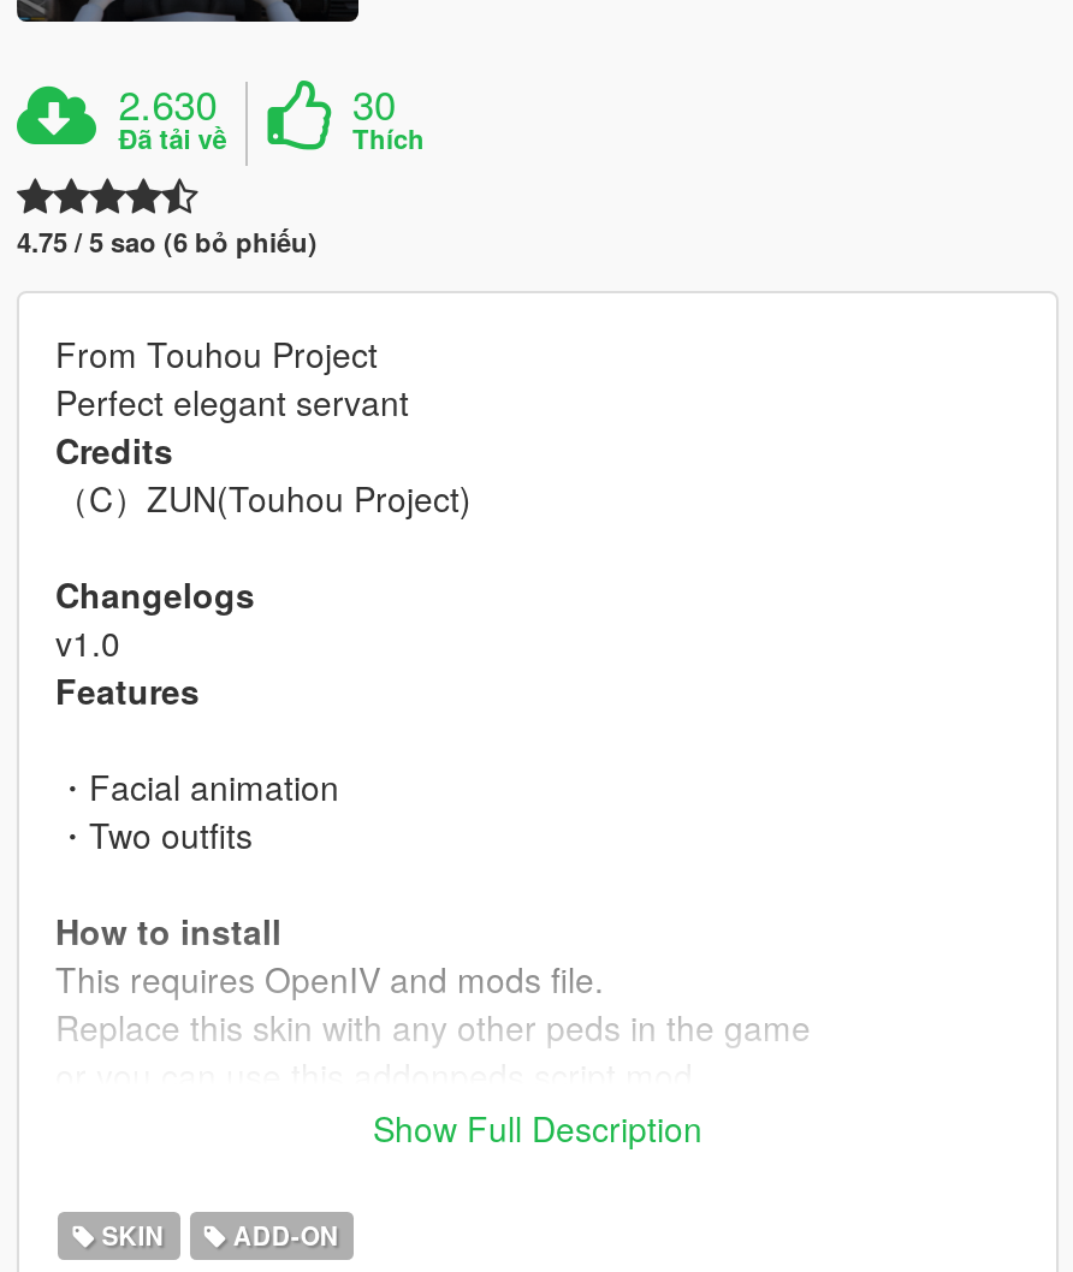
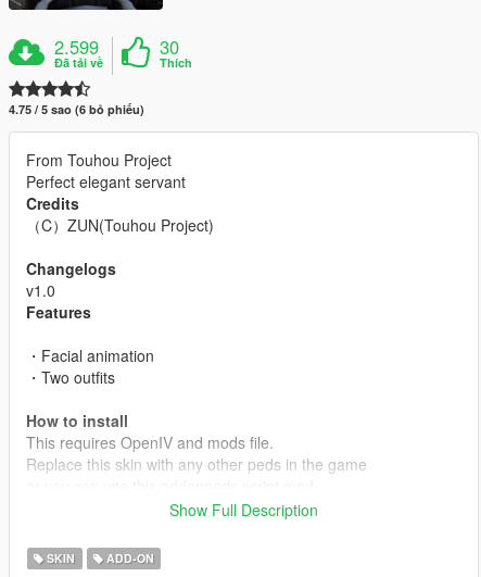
[118,75,217,133] 2.630 -> [55,34,99,60] 2.599

